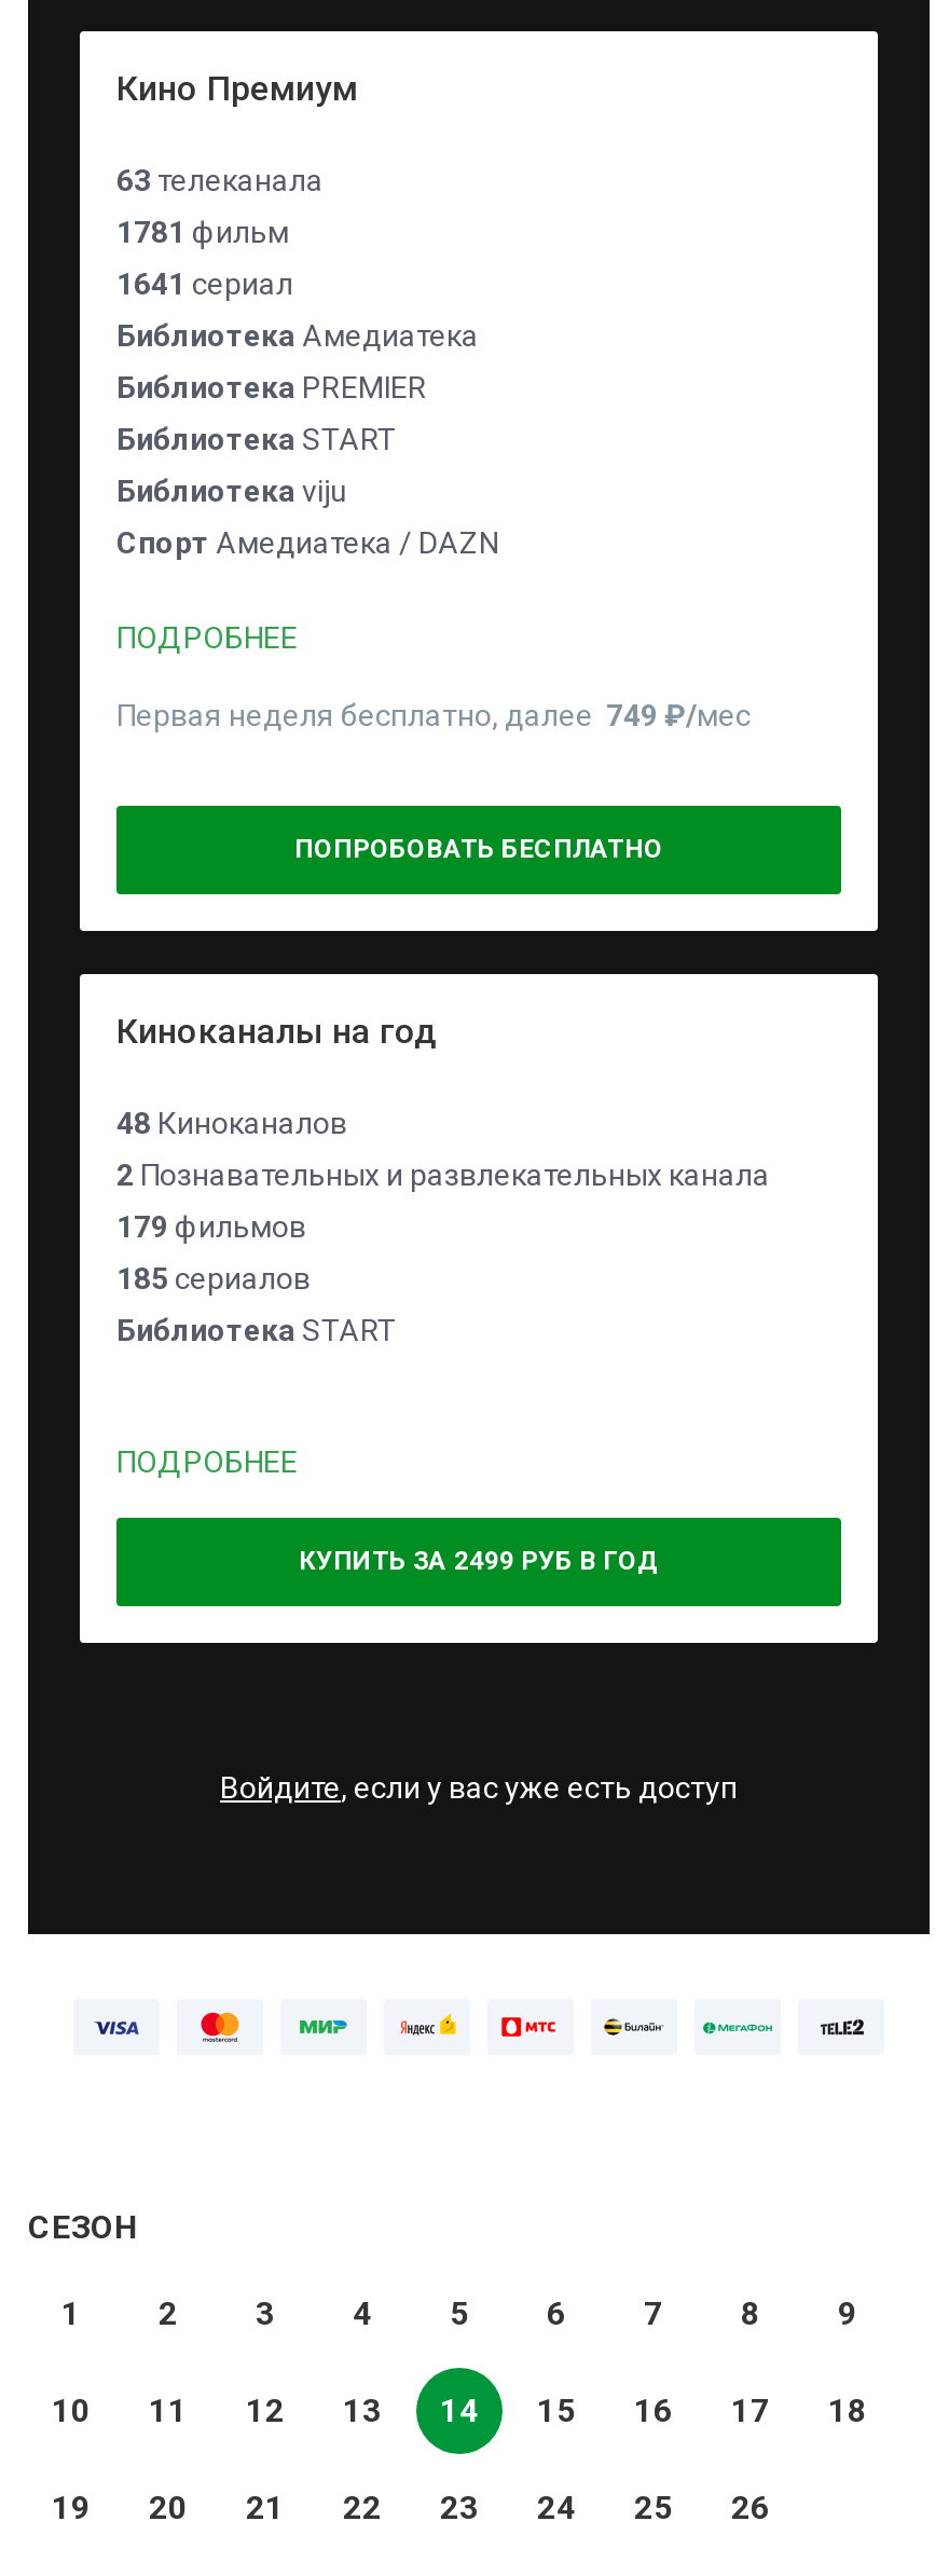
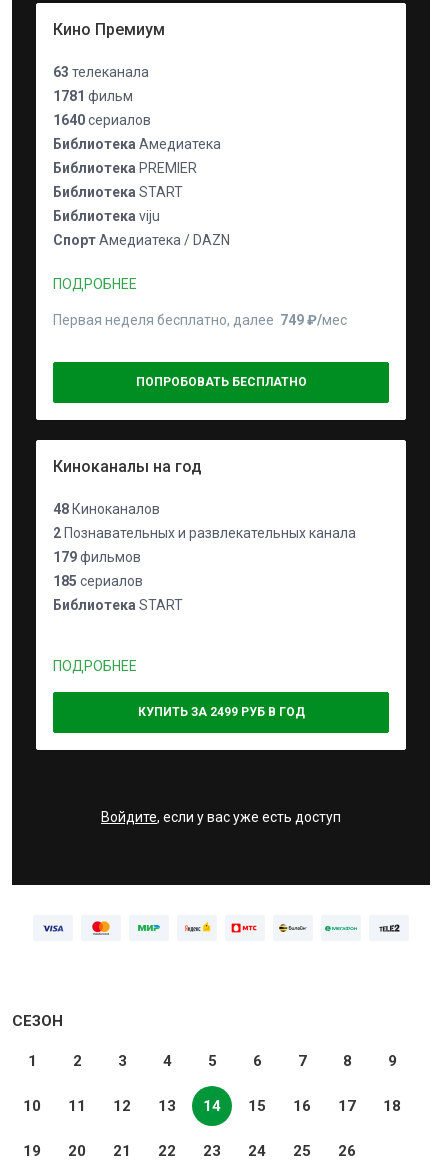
[116,266,293,301] 1641 сериал -> [53,112,151,128] 1640 сериалов

